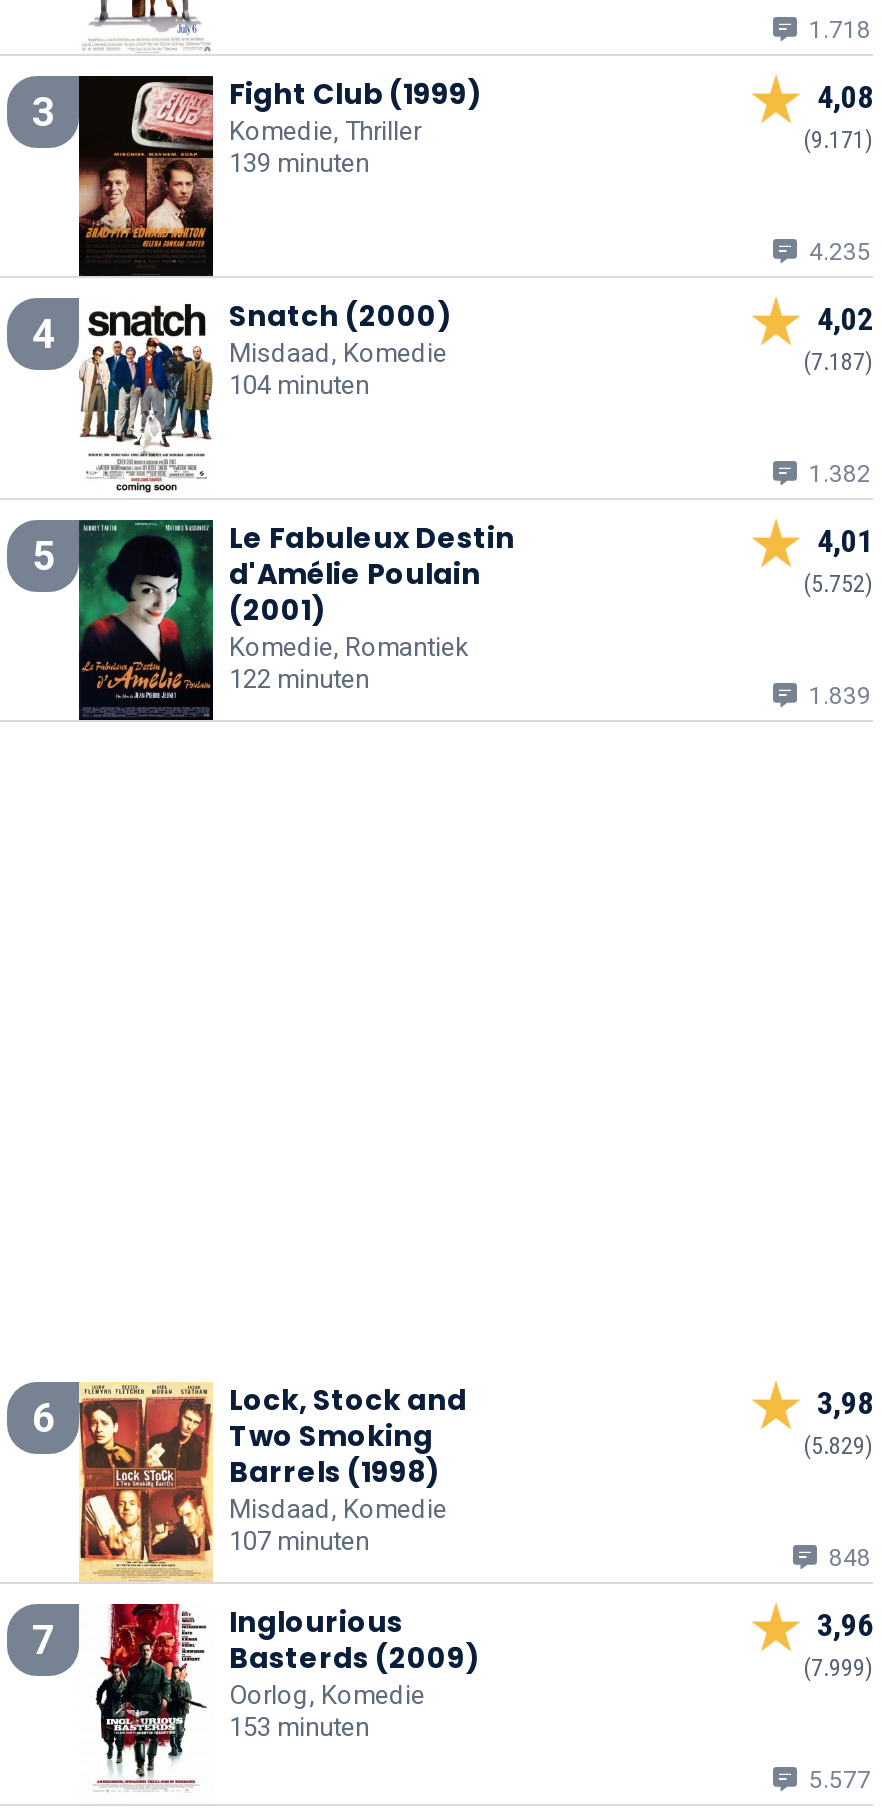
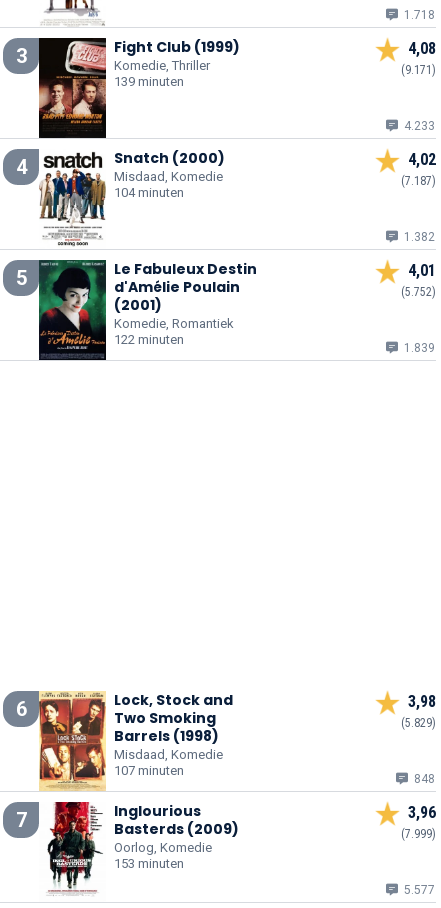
[803,238,871,266] 4.235 -> [401,119,435,133] 4.233

